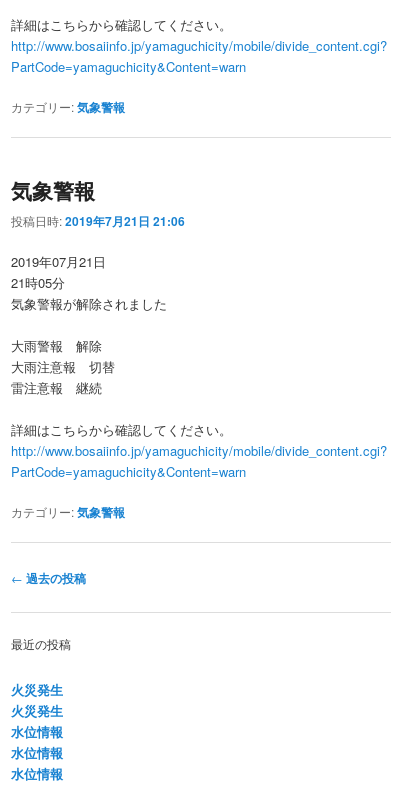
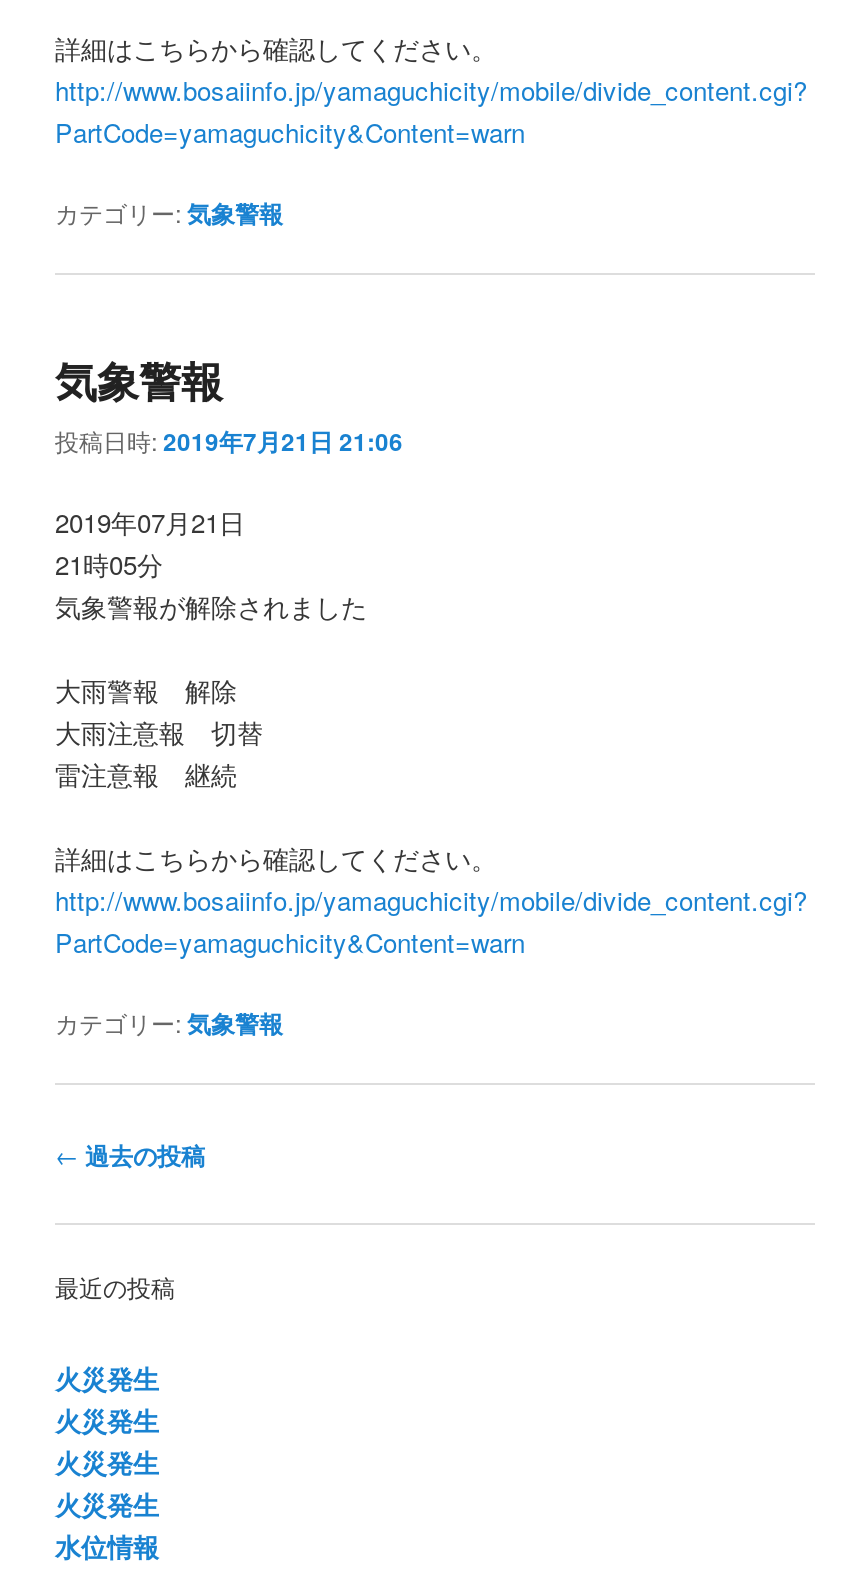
[11,722,63,762] 水位情報 | 水位情報 -> [55,1443,159,1523] 火災発生 | 火災発生

